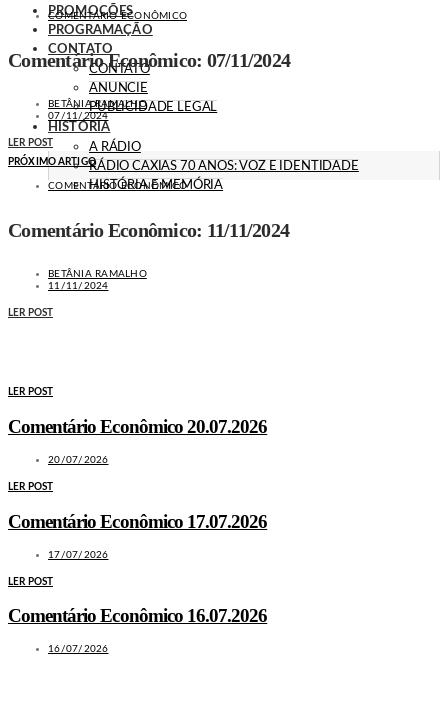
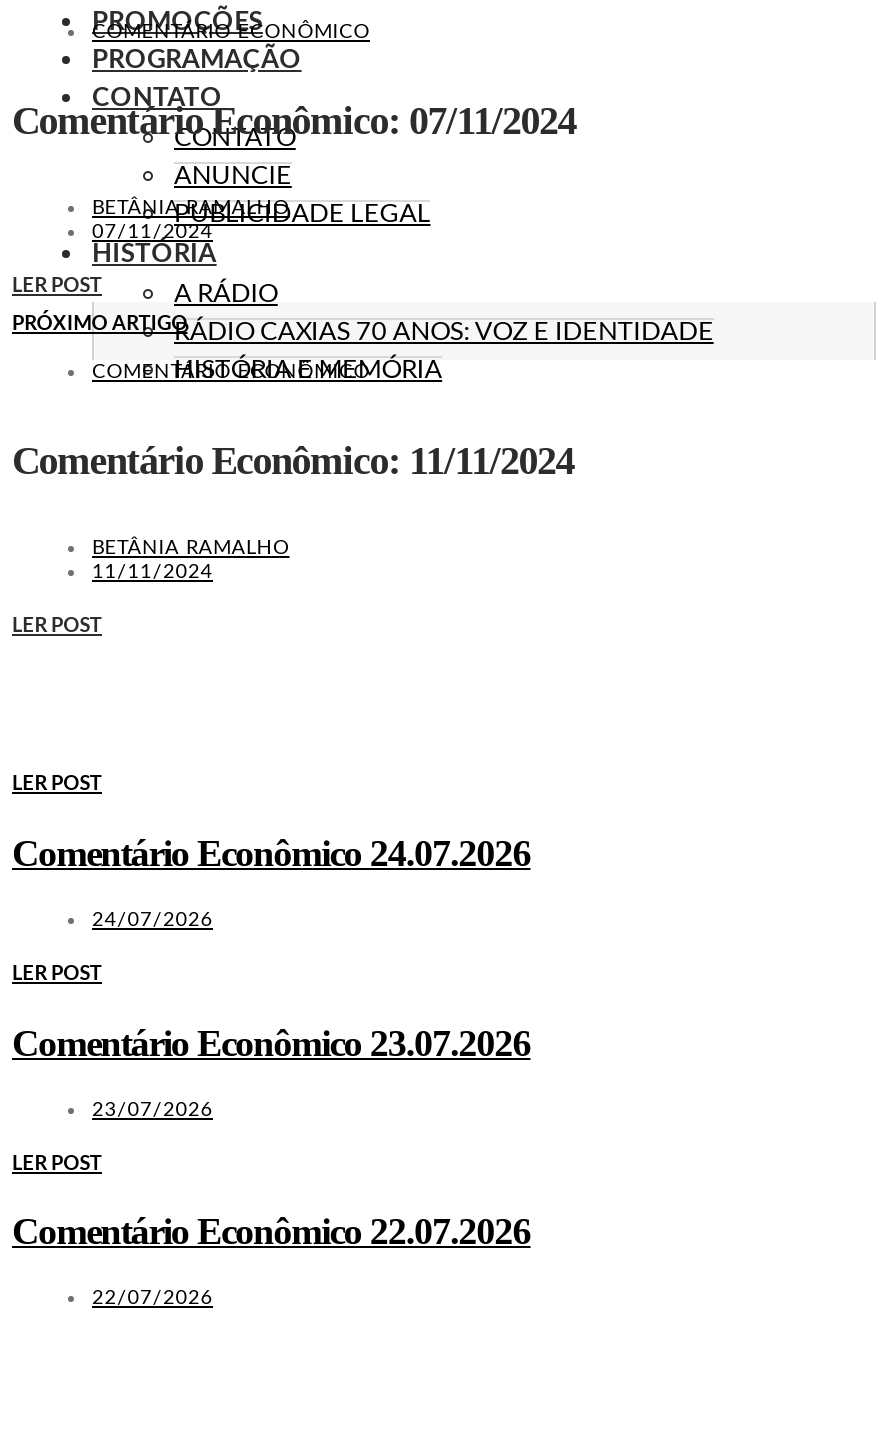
[8,416,267,437] Comentário Econômico 20.07.2026 -> [12,832,530,874] Comentário Econômico 24.07.2026
[48,455,108,465] 20/07/2026 -> [92,909,213,929] 24/07/2026
[8,511,267,532] Comentário Econômico 17.07.2026 -> [12,1021,530,1063] Comentário Econômico 23.07.2026
[48,550,108,560] 17/07/2026 -> [92,1099,213,1119] 23/07/2026
[8,605,267,626] Comentário Econômico 16.07.2026 -> [12,1211,530,1253] Comentário Econômico 22.07.2026
[48,644,108,654] 16/07/2026 -> [92,1289,213,1309] 22/07/2026

